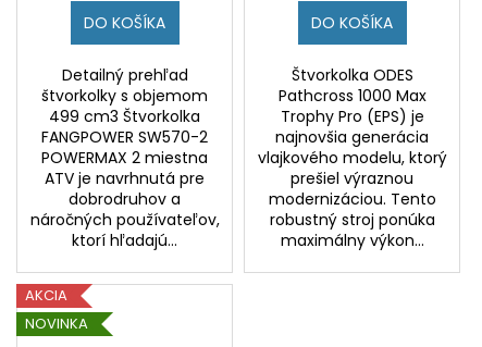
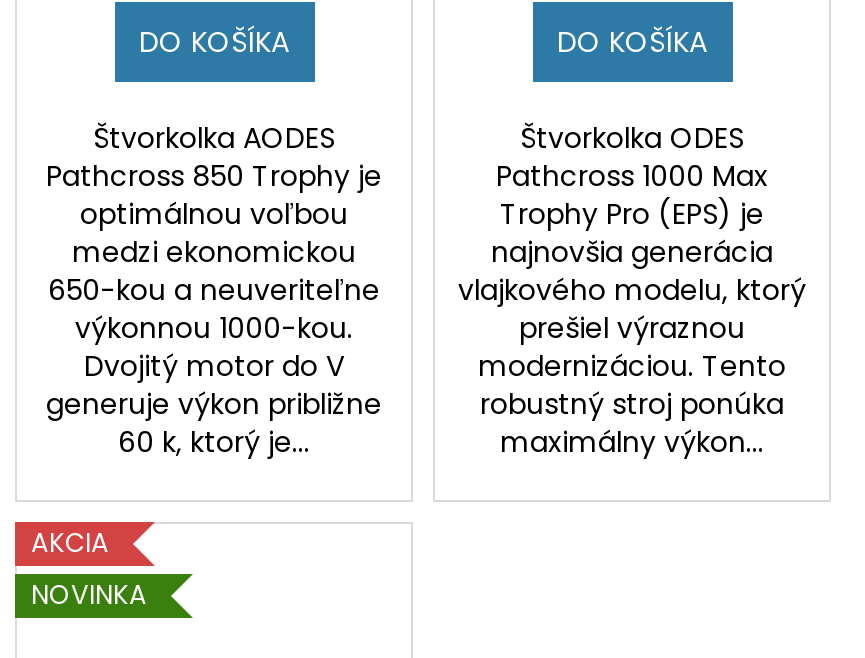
[30,65,219,252] Detailný prehľad | štvorkolky s objemom | 499 cm3 Štvorkolka | FANGPOWER SW570-2 | POWERMAX 2 miestna | ATV je navrhnutá pre | dobrodruhov a | náročných používateľov, | ktorí hľadajú... -> [46,119,382,463] Štvorkolka AODES | Pathcross 850 Trophy je | optimálnou voľbou | medzi ekonomickou | 650-kou a neuveriteľne | výkonnou 1000-kou. | Dvojitý motor do V | generuje výkon približne | 60 k, ktorý je...

